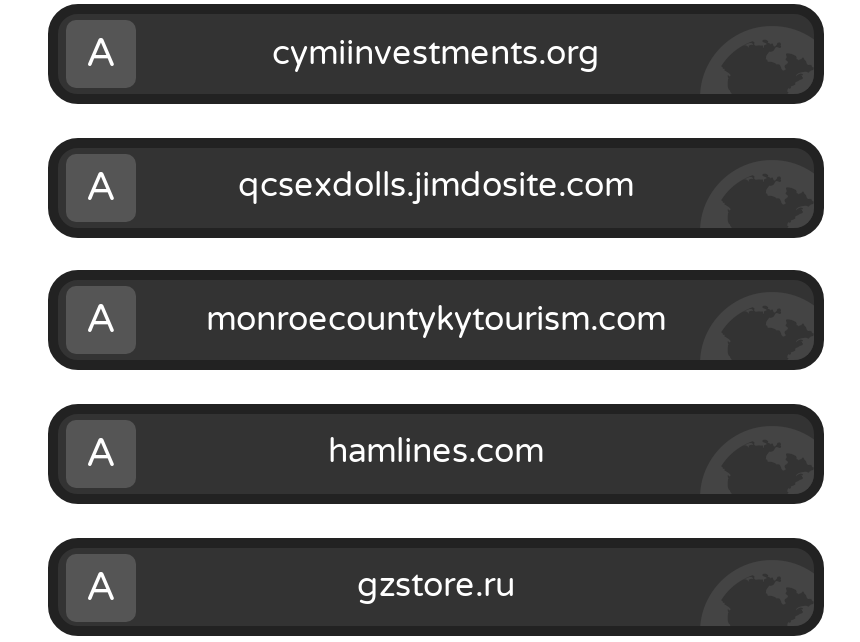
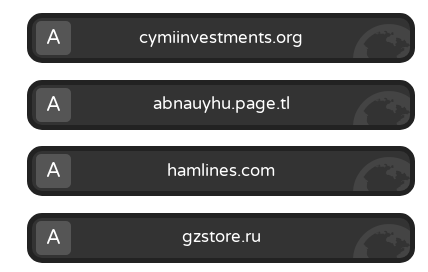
[86,166,666,345] qcsexdolls.jimdosite.com | A | monroecountykytourism.com -> [152,94,289,114] abnauyhu.page.tl

